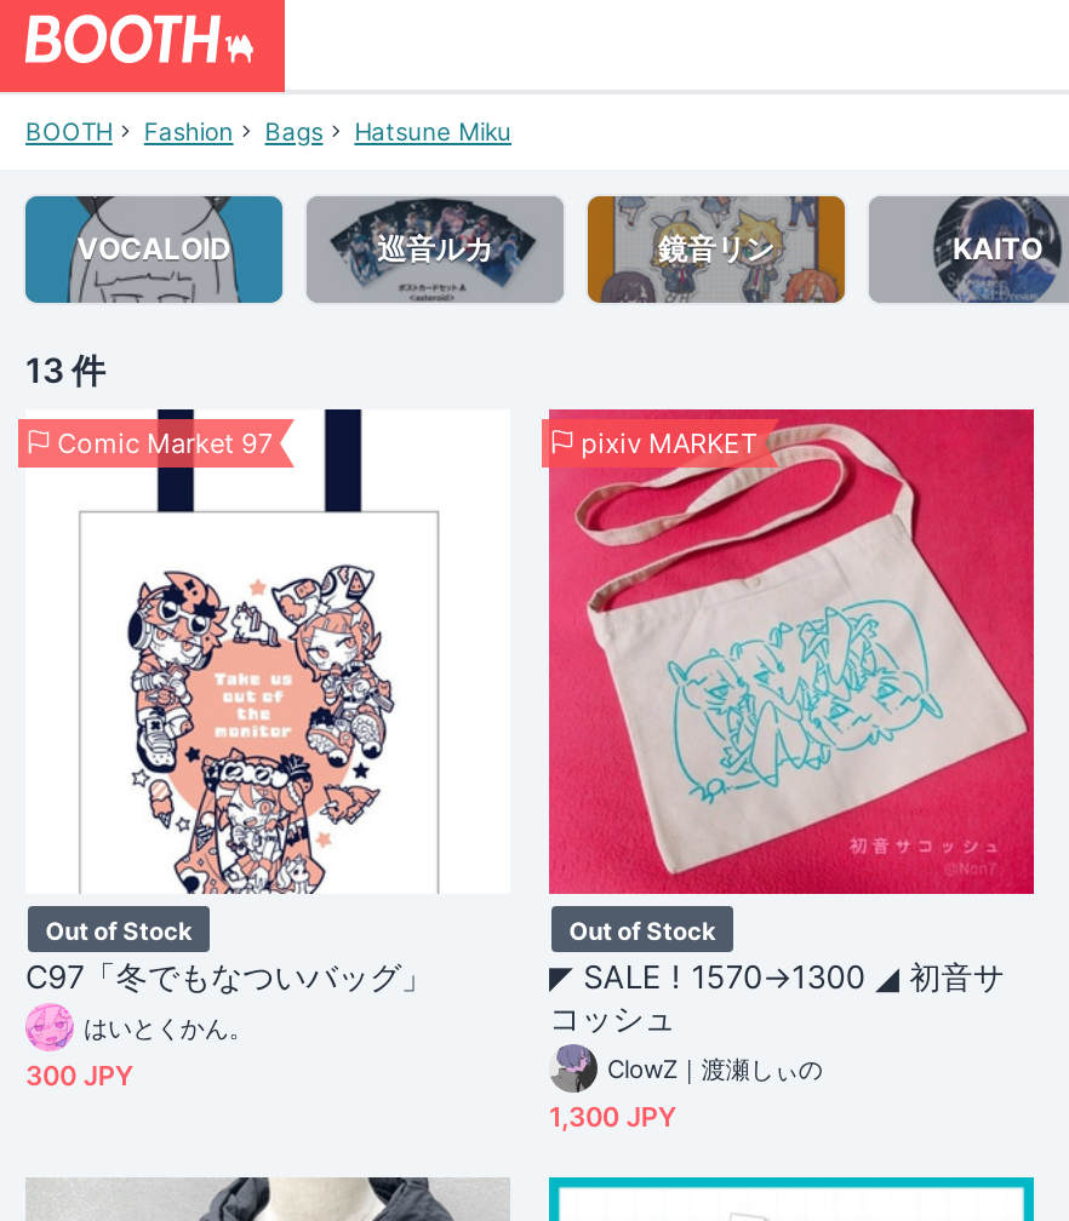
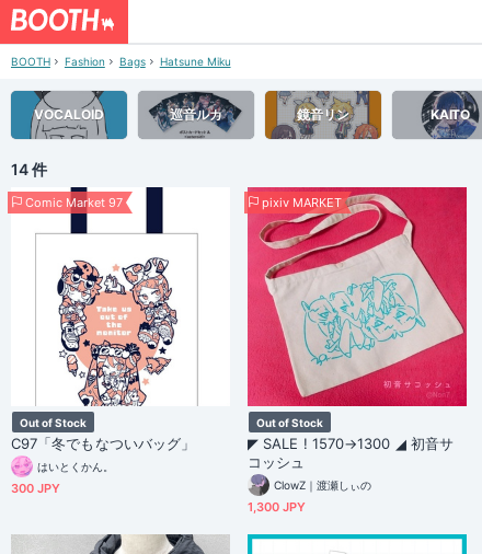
[25,348,105,390] 13 件 -> [11,160,47,178] 14 件

